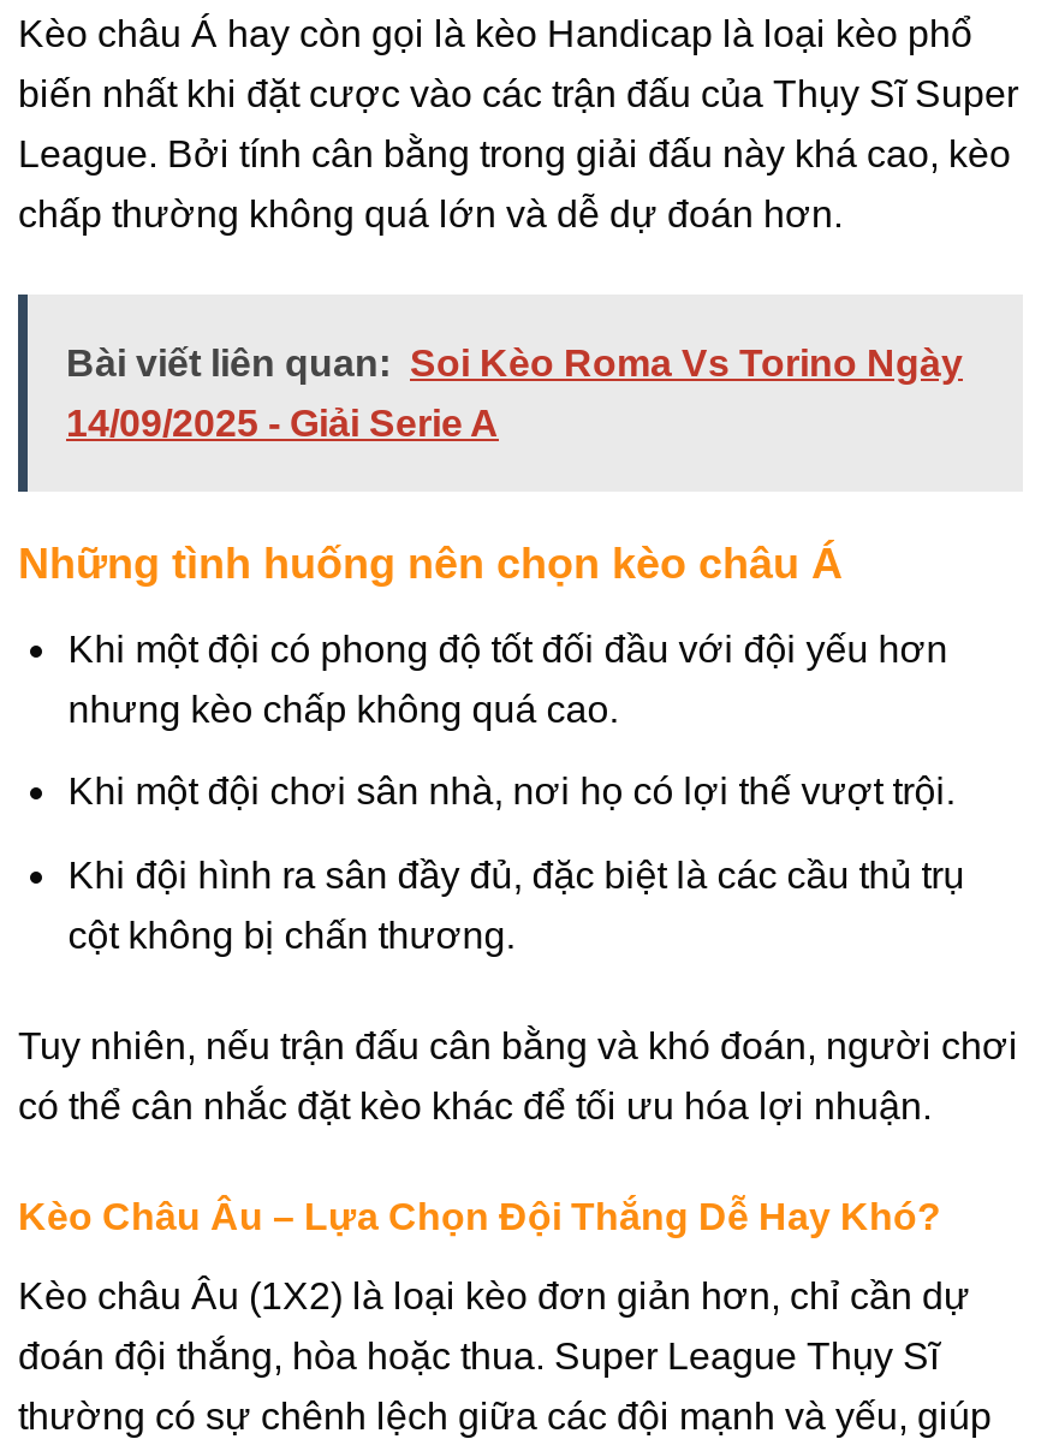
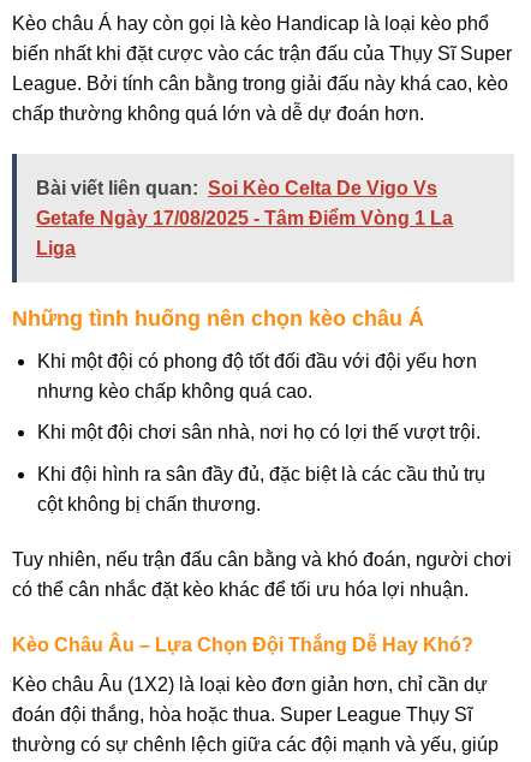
[66,342,963,443] Bài viết liên quan: Soi Kèo Roma Vs Torino Ngày | 14/09/2025 - Giải Serie A -> [36,178,453,258] Bài viết liên quan: Soi Kèo Celta De Vigo Vs | Getafe Ngày 17/08/2025 - Tâm Điểm Vòng 1 La | Liga

